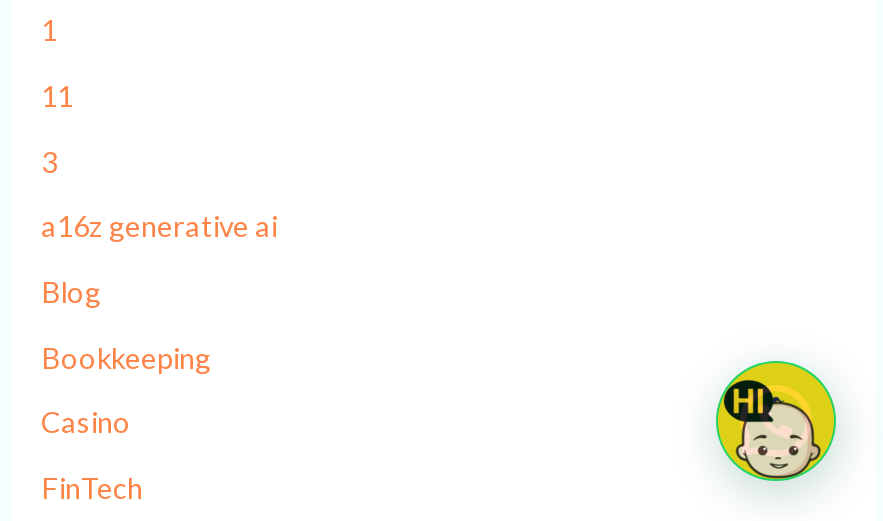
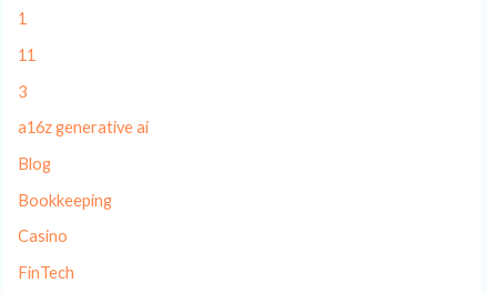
[712,359,840,495] [image] -> none

